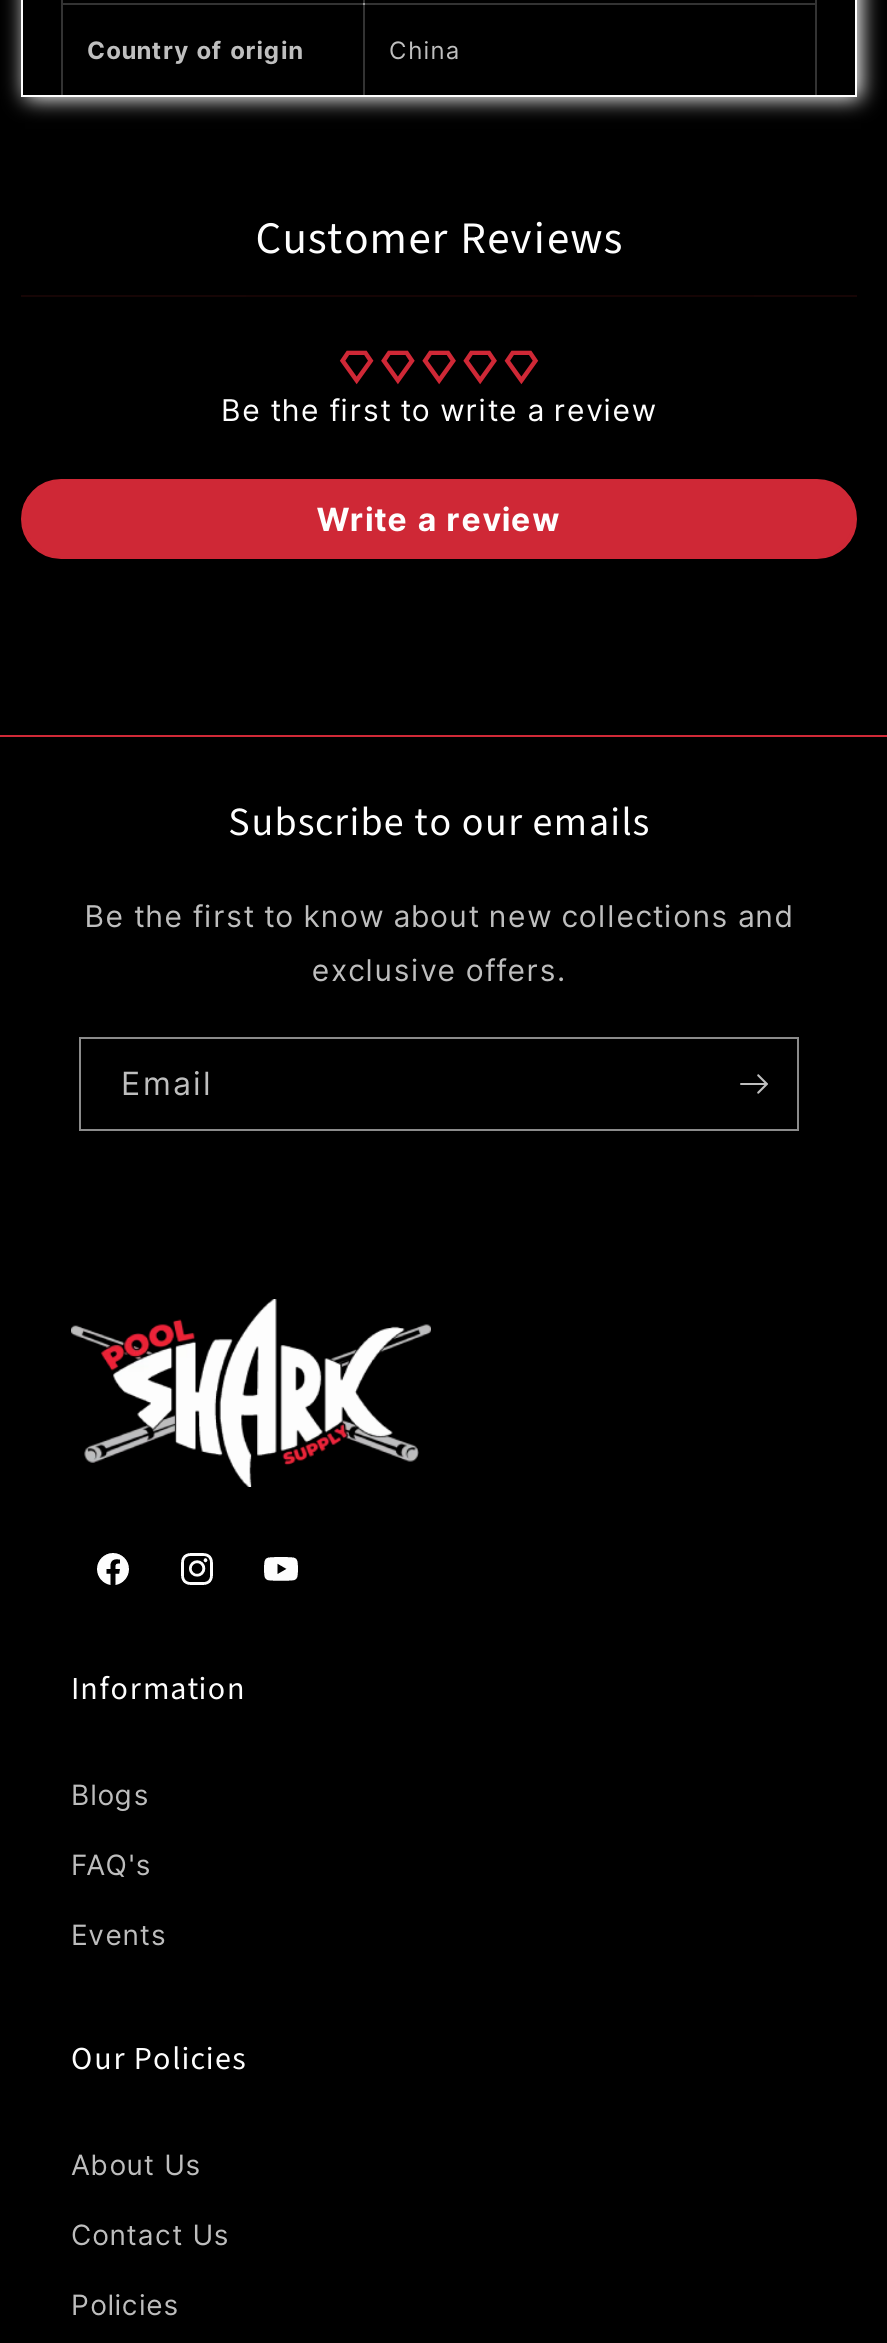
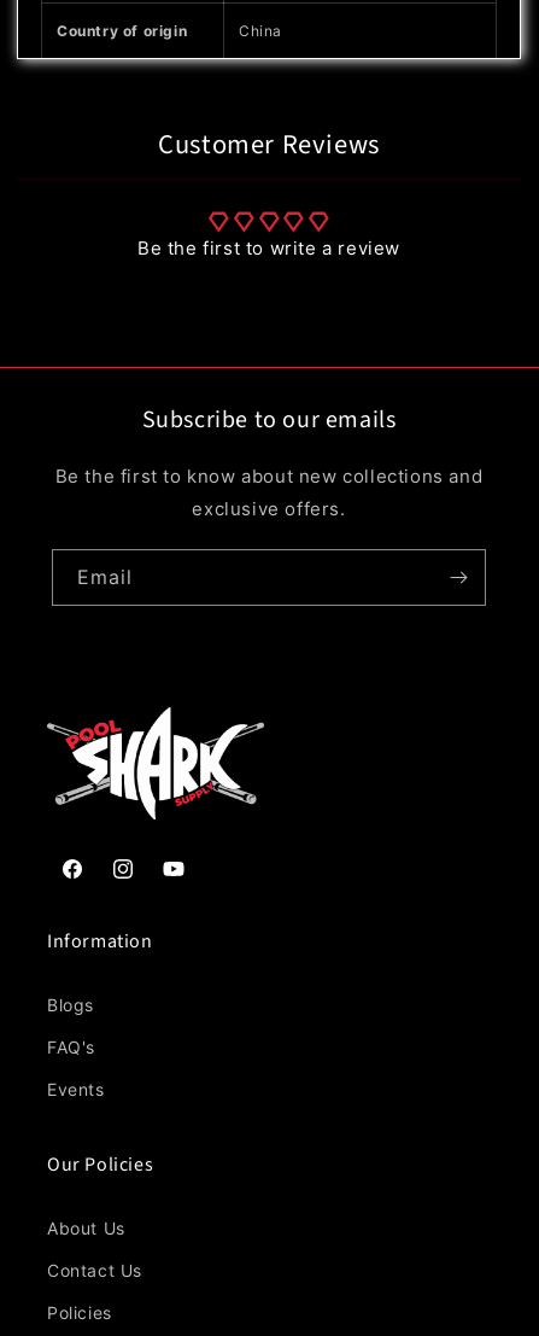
[317,500,561,540] Write a review -> none

